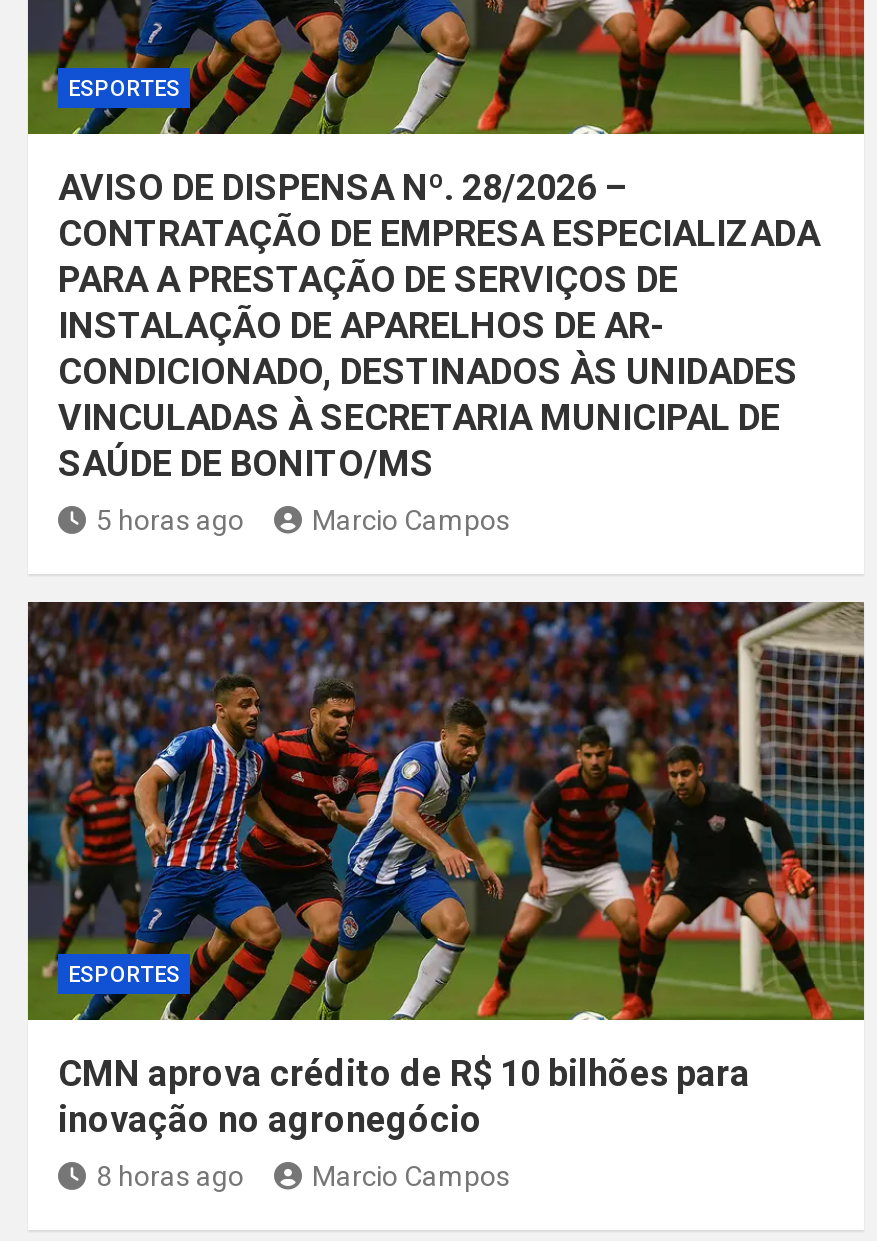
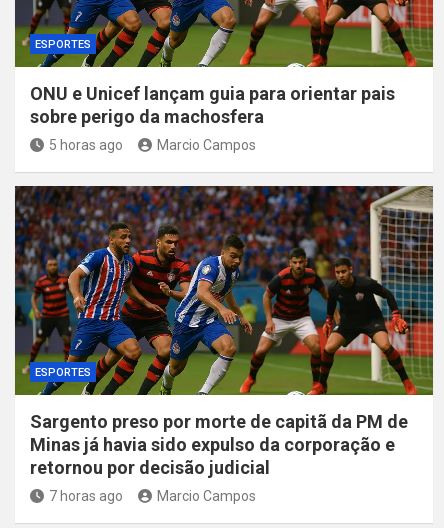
[58,166,820,484] AVISO DE DISPENSA Nº. 28/2026 – | CONTRATAÇÃO DE EMPRESA ESPECIALIZADA | PARA A PRESTAÇÃO DE SERVIÇOS DE | INSTALAÇÃO DE APARELHOS DE AR- | CONDICIONADO, DESTINADOS ÀS UNIDADES | VINCULADAS À SECRETARIA MUNICIPAL DE | SAÚDE DE BONITO/MS -> [30,83,395,127] ONU e Unicef lançam guia para orientar pais | sobre perigo da machosfera
moved [24,504,868,1024] -> [13,137,435,397]: [image] | 5 horas ago | Marcio Campos | ESPORTES
[58,1052,750,1140] CMN aprova crédito de R$ 10 bilhões para | inovação no agronegócio -> [30,411,408,478] Sargento preso por morte de capitã da PM de | Minas já havia sido expulso da corporação e | retornou por decisão judicial
[96,1160,244,1192] 8 horas ago -> [49,488,123,504] 7 horas ago

